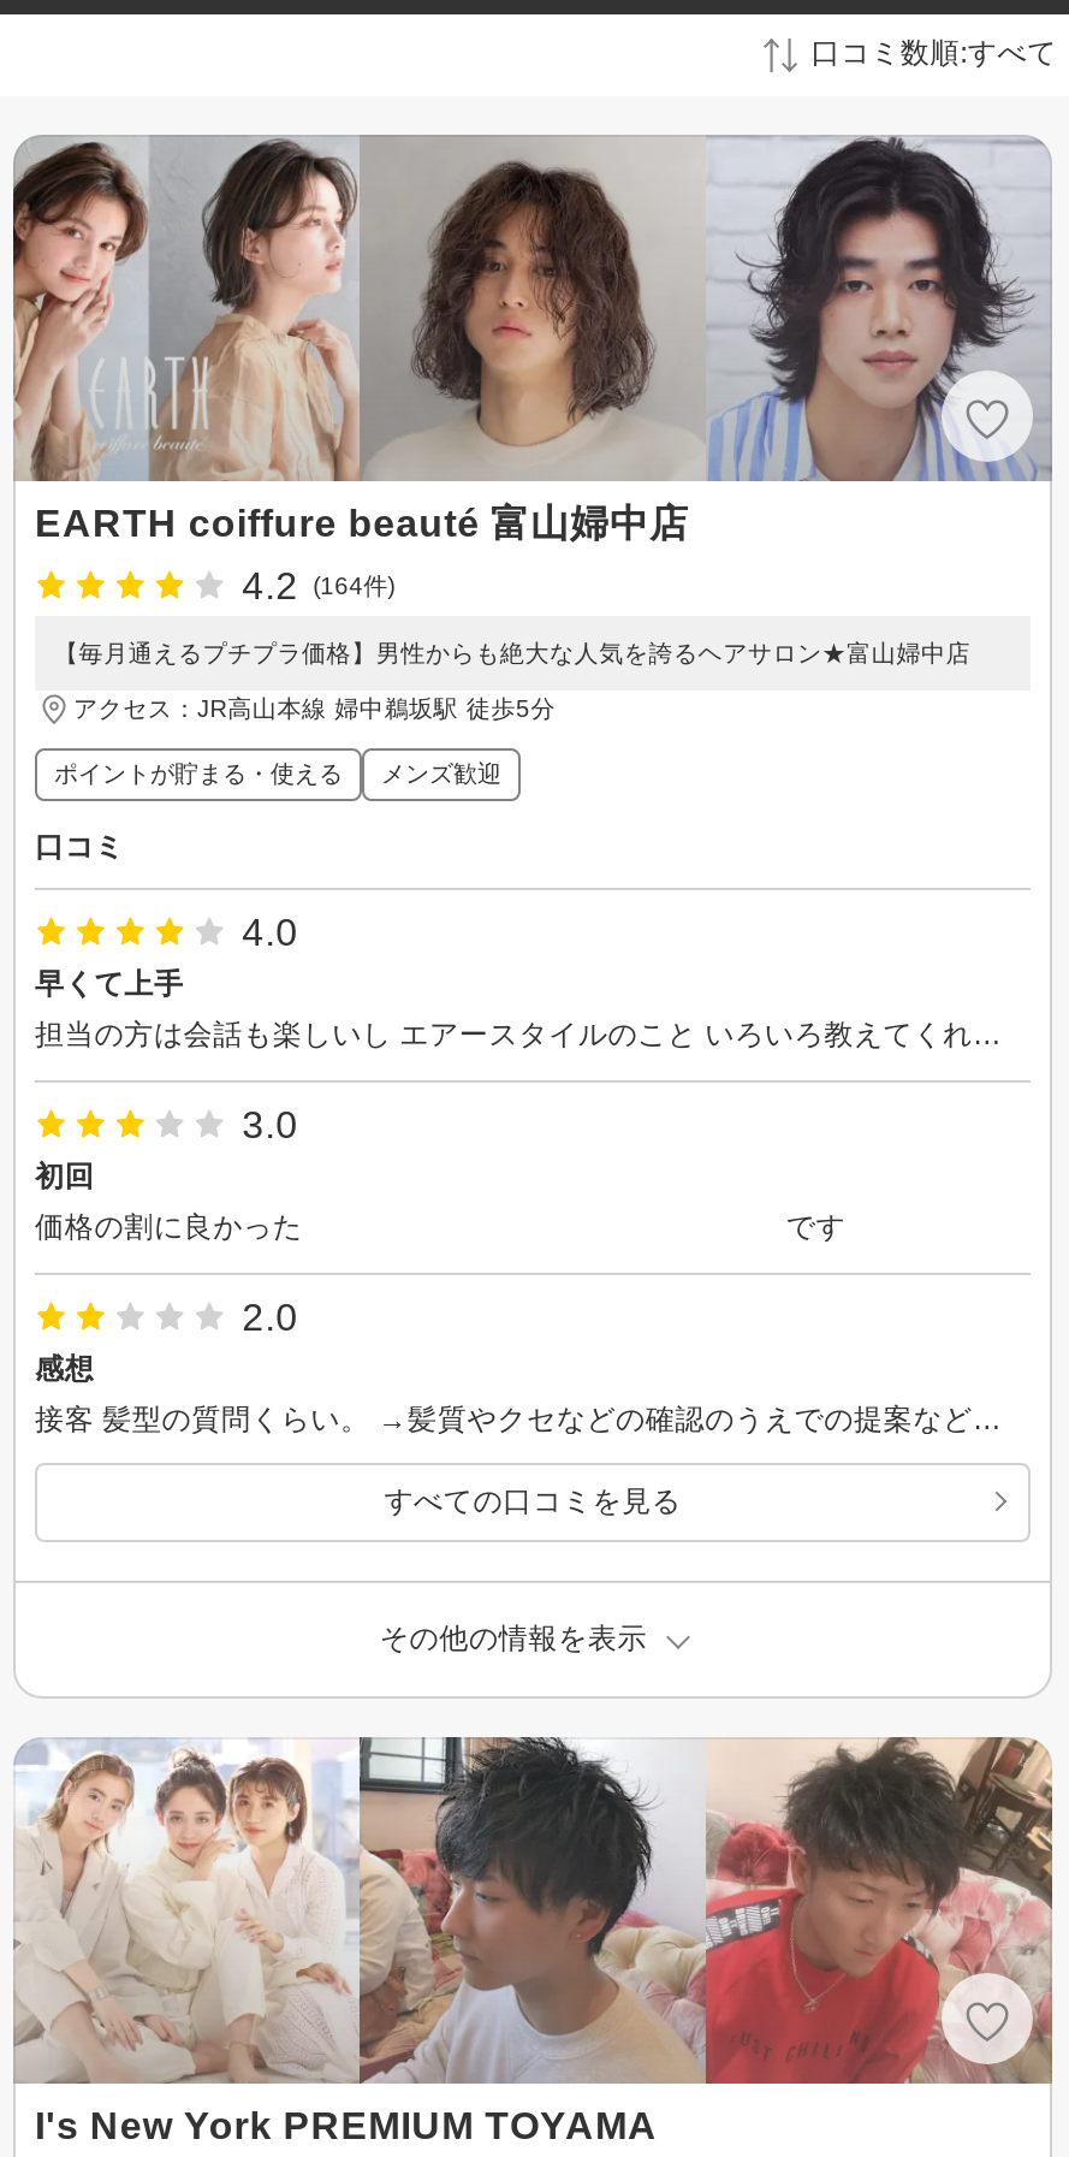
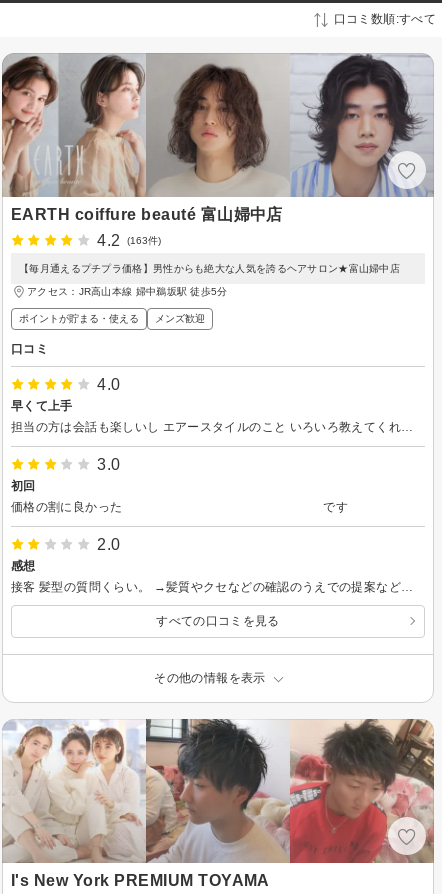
[242,565,395,606] 4.2 (164件) -> [97,232,161,249] 4.2 (163件)

